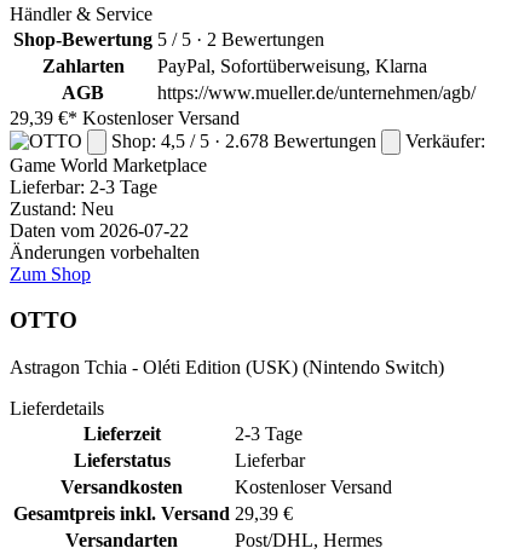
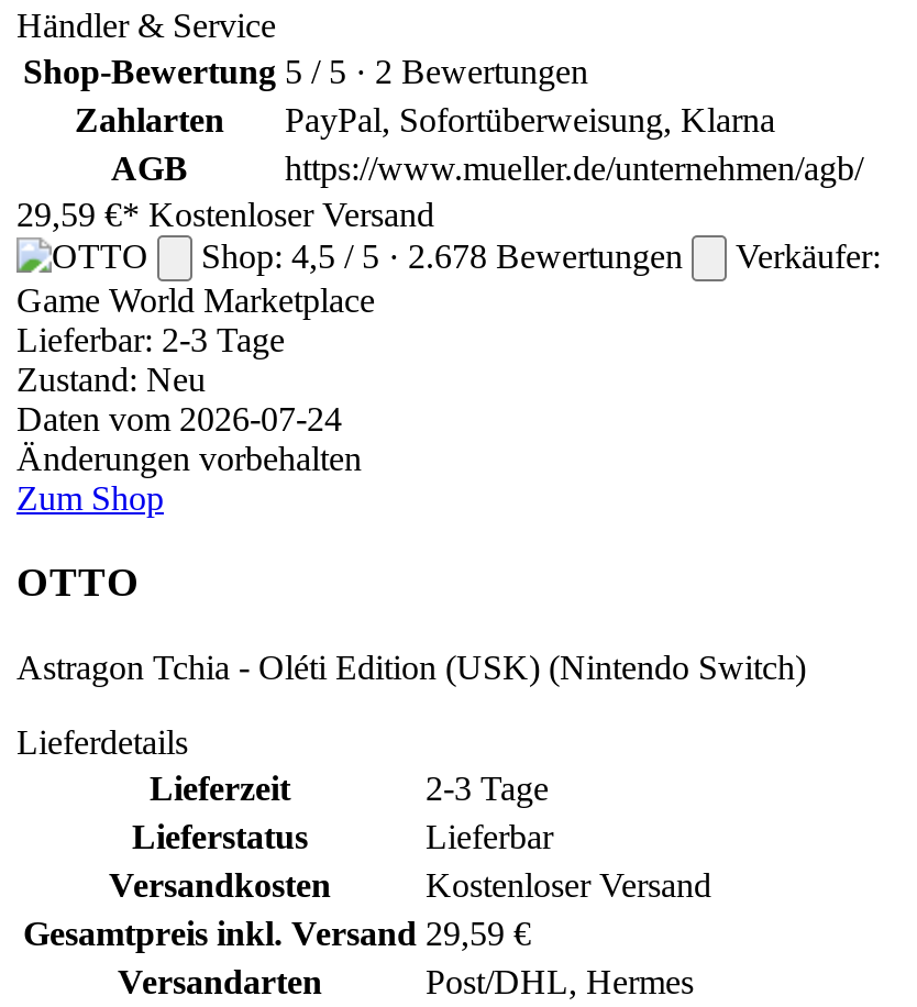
[10,107,240,128] 29,39 €* Kostenloser Versand -> [16,195,434,233] 29,59 €* Kostenloser Versand
[10,220,189,240] Daten vom 2026-07-22 -> [16,400,342,437] Daten vom 2026-07-24
[13,503,293,524] Gesamtpreis inkl. Versand 29,39 € -> [23,915,531,952] Gesamtpreis inkl. Versand 29,59 €

